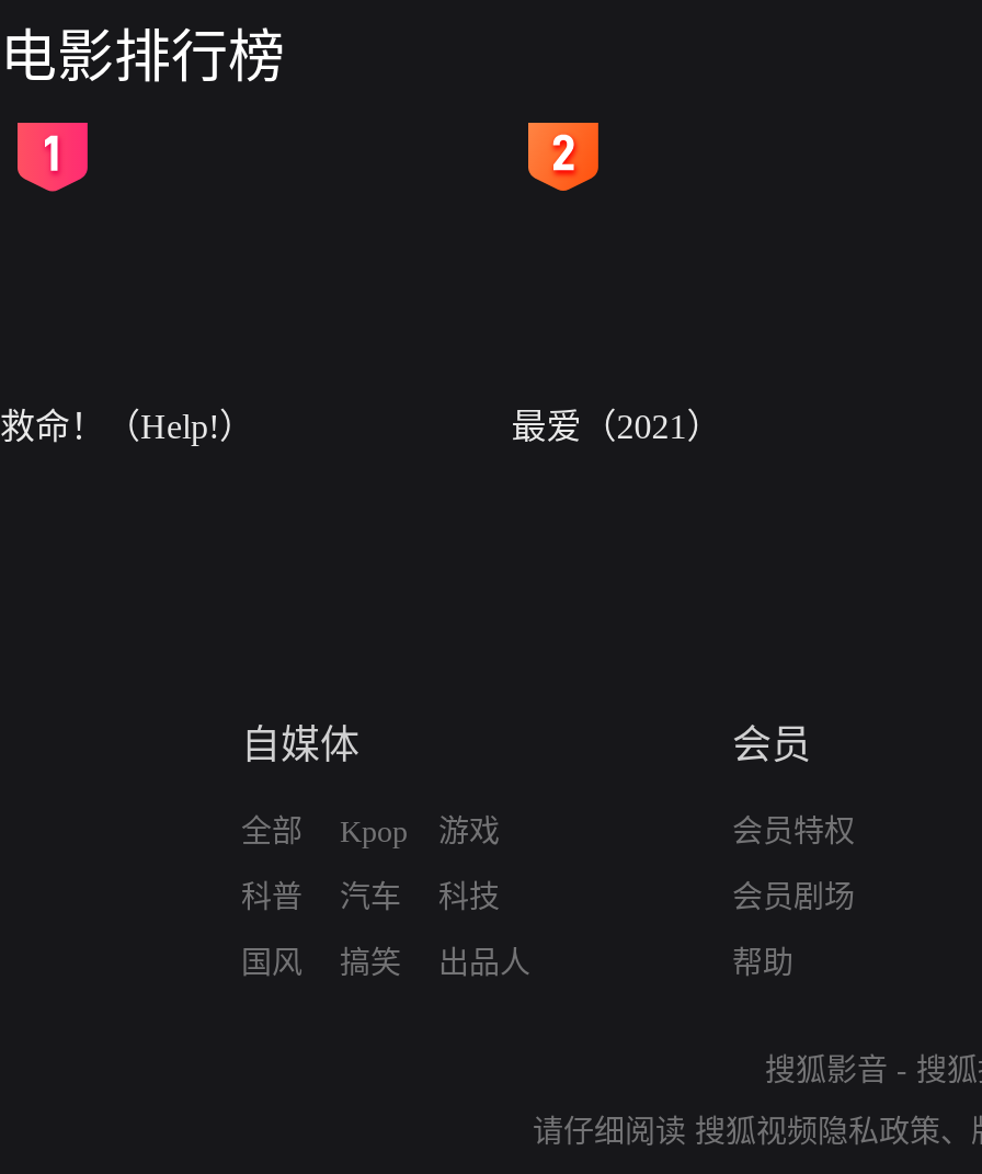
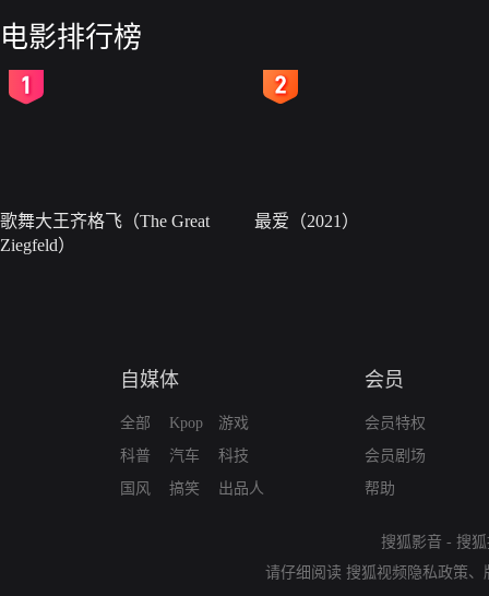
[0,408,254,445] 救命！（Help!） -> [0,212,210,254] 歌舞大王齐格飞（The Great | Ziegfeld）

